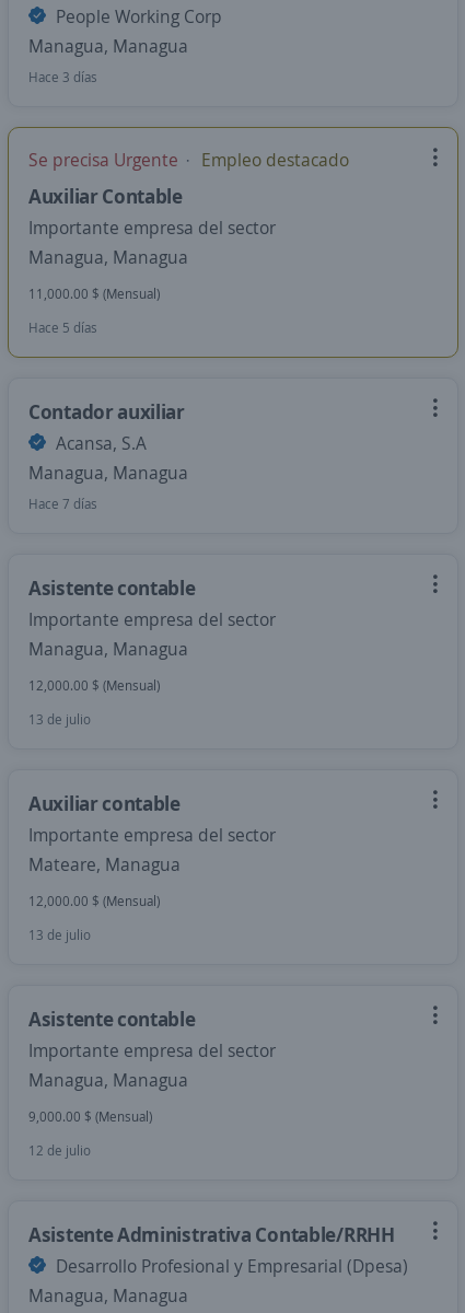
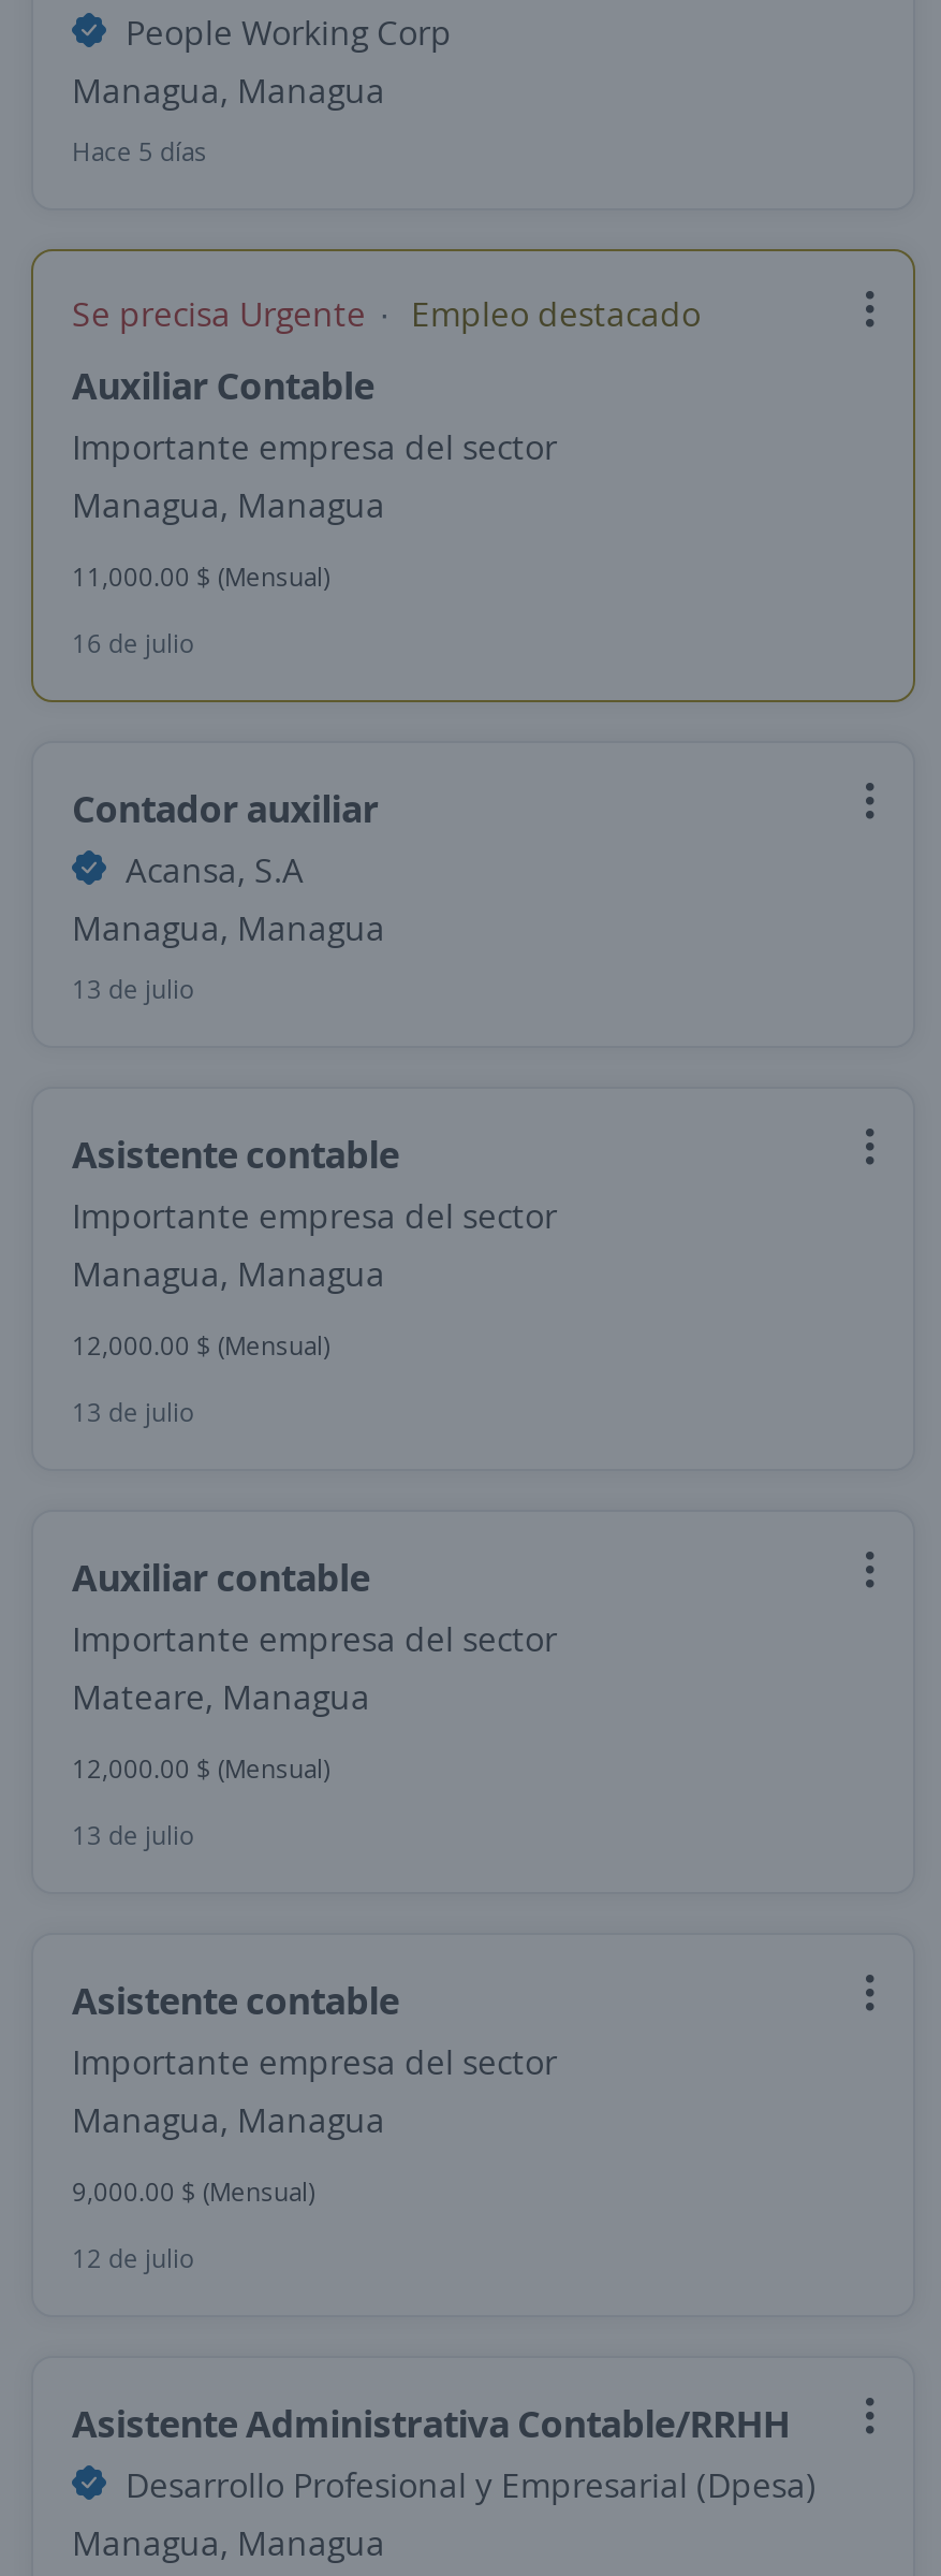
[28,68,97,86] Hace 3 días -> [72,133,207,170] Hace 5 días
[28,318,97,337] Hace 5 días -> [72,625,194,661] 16 de julio
[28,495,97,513] Hace 7 días -> [72,971,194,1007] 13 de julio

